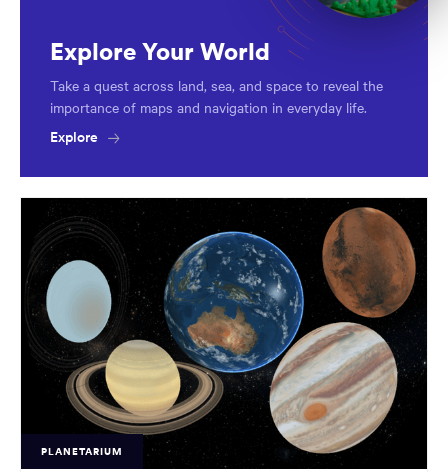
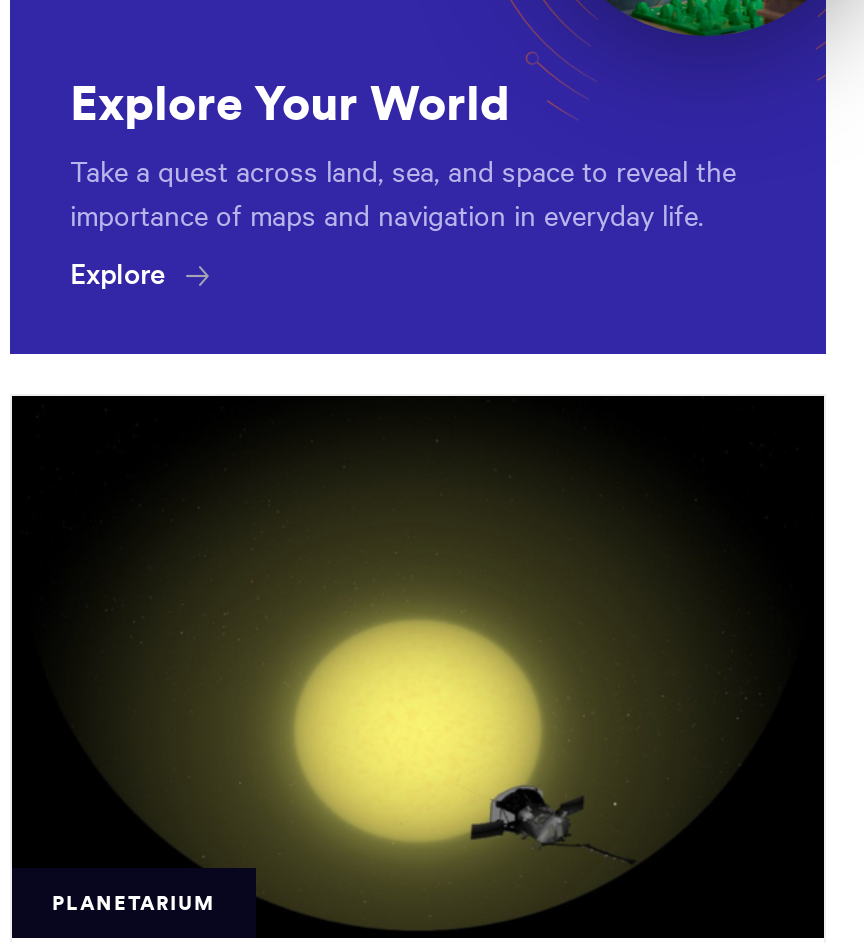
[45,206,427,464] [image] -> [62,414,802,930] [image]

